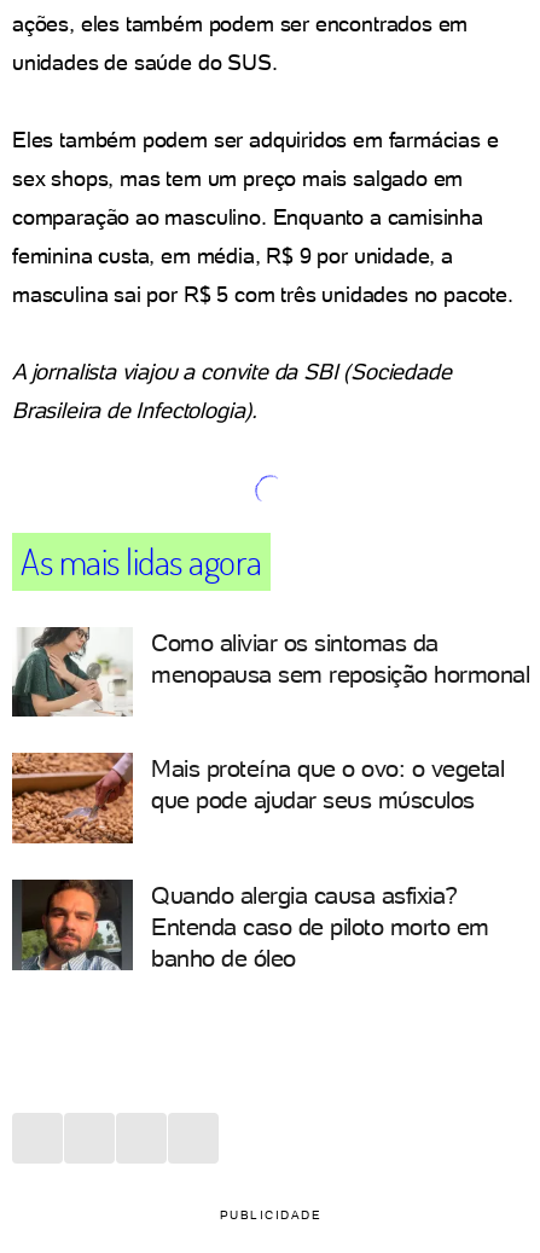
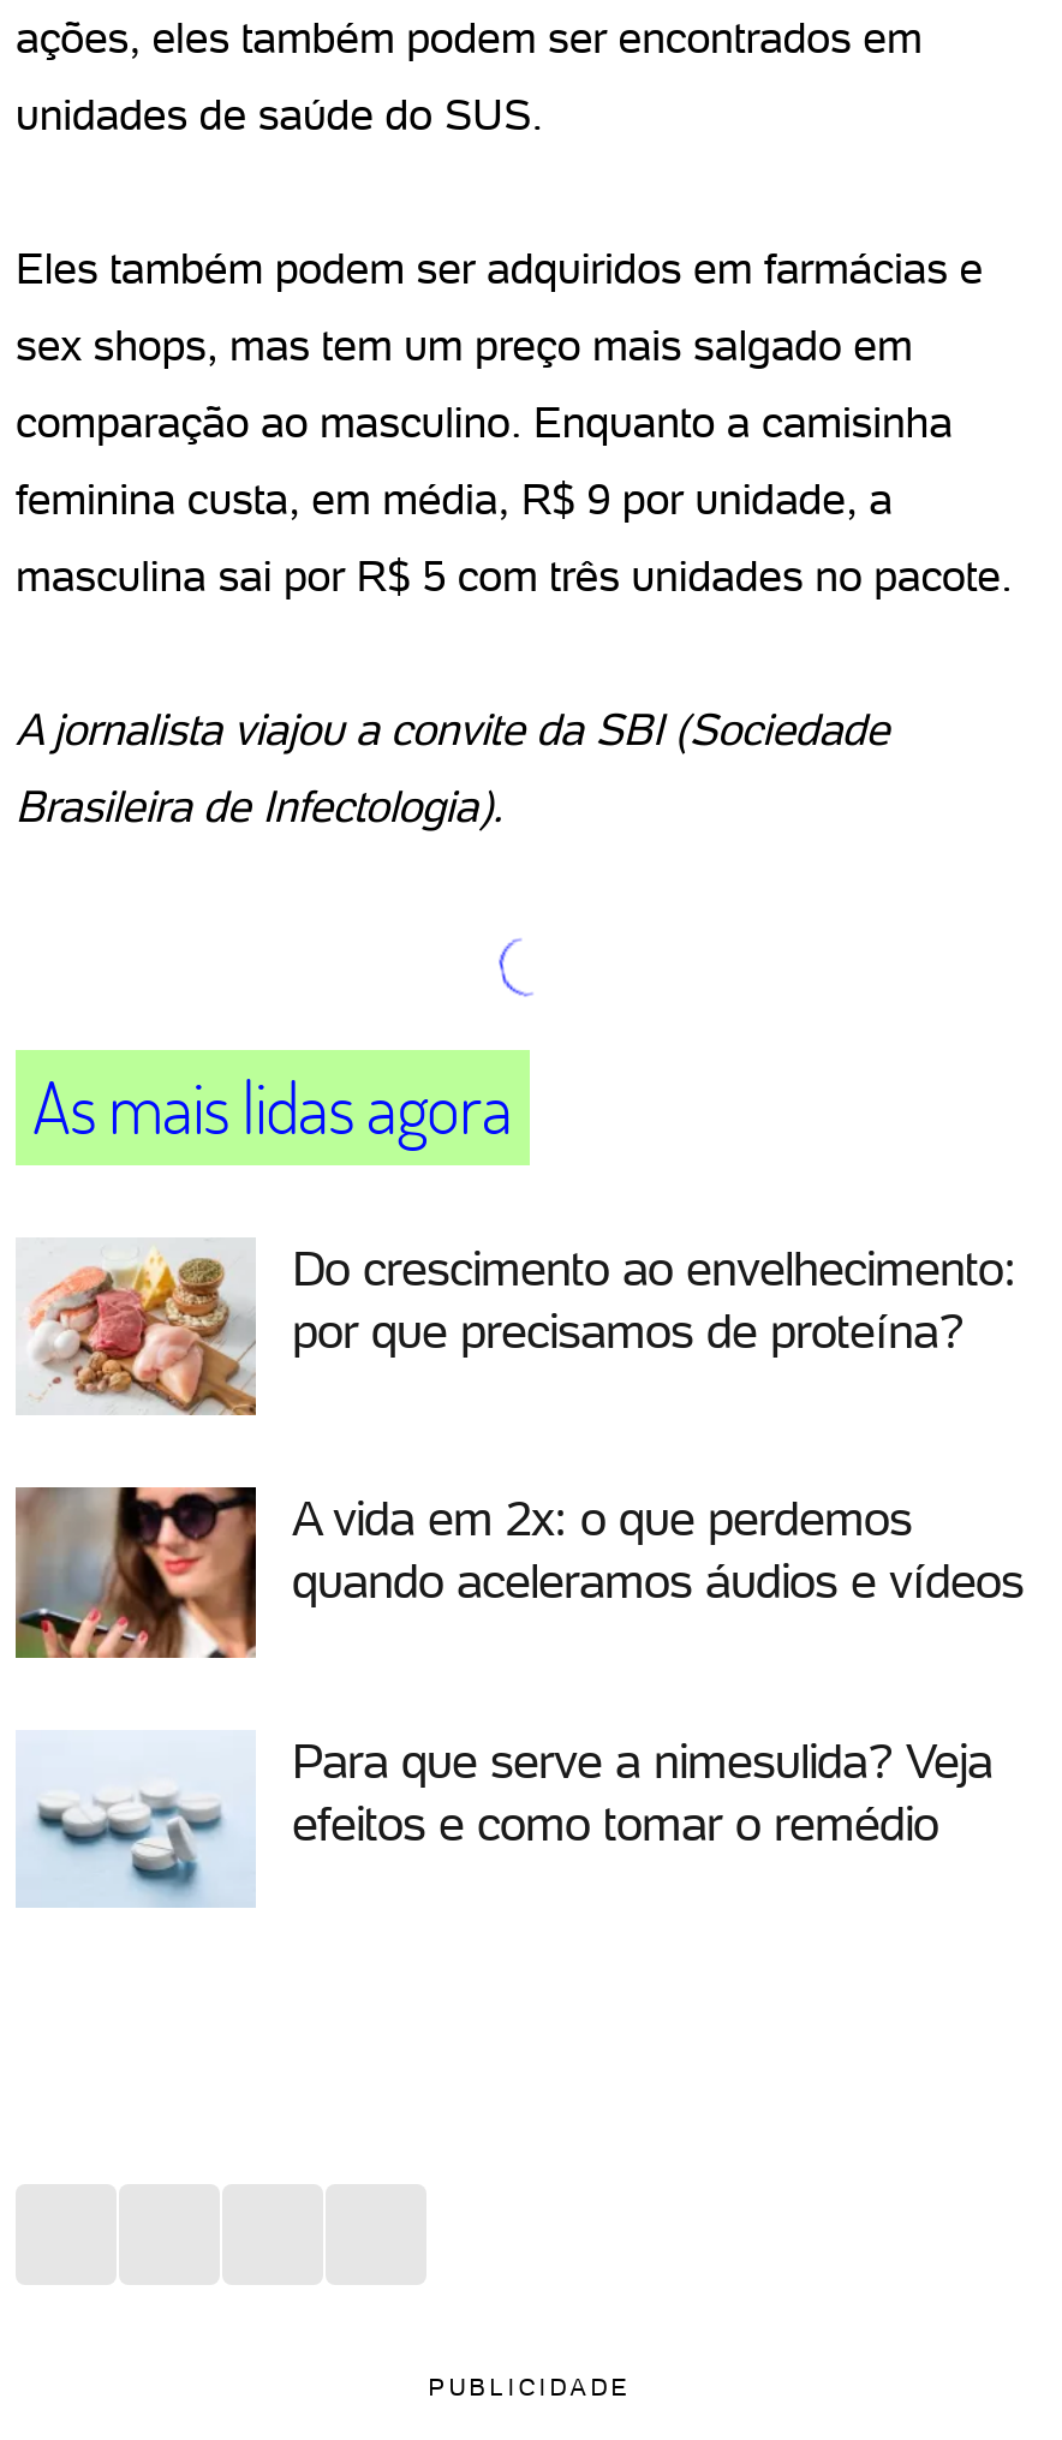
[11,626,529,718] [image] | Como aliviar os sintomas da | menopausa sem reposição hormonal -> [16,1237,1016,1418] [image] | Do crescimento ao envelhecimento: | por que precisamos de proteína?
[12,752,504,845] [image] | Mais proteína que o ovo: o vegetal | que pode ajudar seus músculos -> [13,1485,1024,1663] [image] | A vida em 2x: o que perdemos | quando aceleramos áudios e vídeos
[11,878,489,973] [image] | Quando alergia causa asfixia? | Entenda caso de piloto morto em | banho de óleo -> [16,1732,992,1910] [image] | Para que serve a nimesulida? Veja | efeitos e como tomar o remédio

